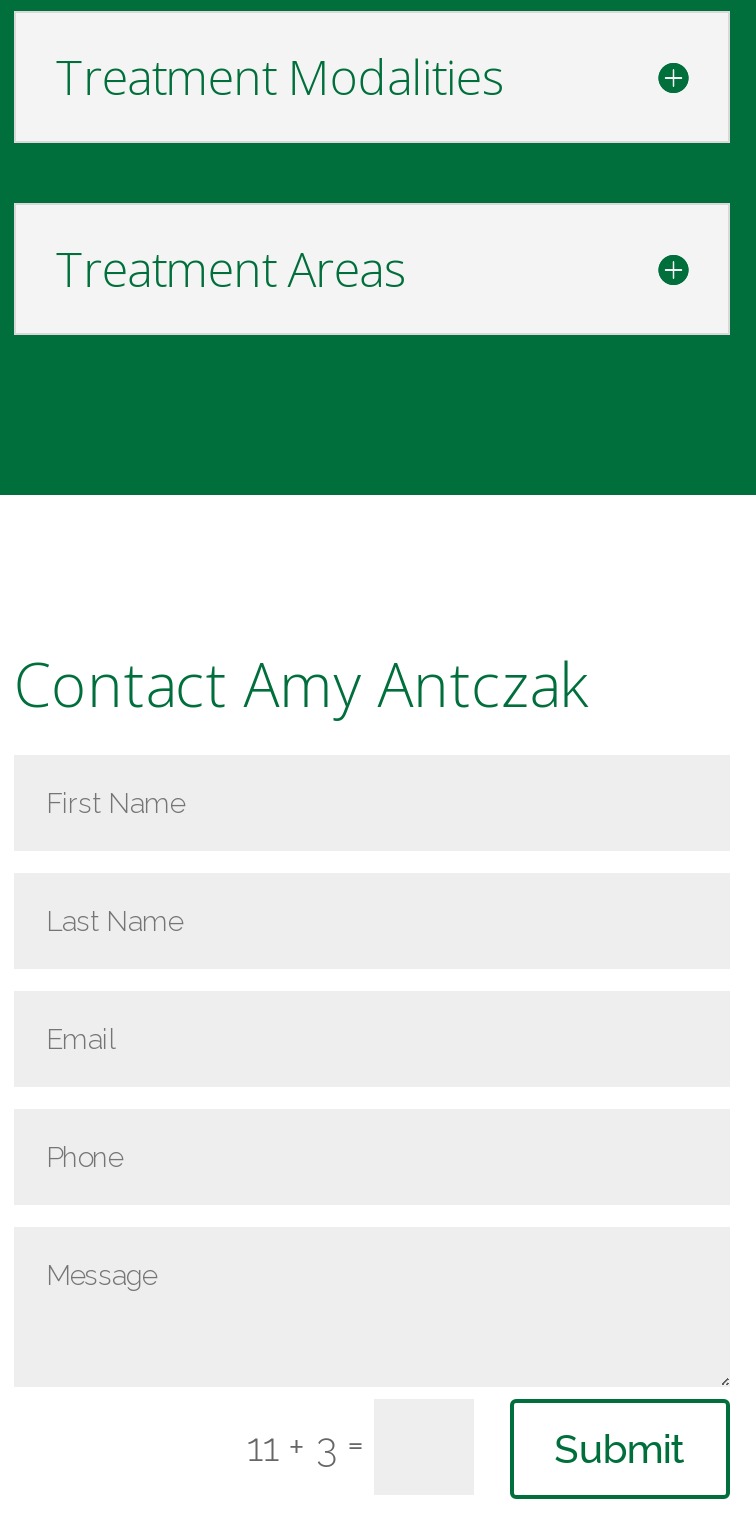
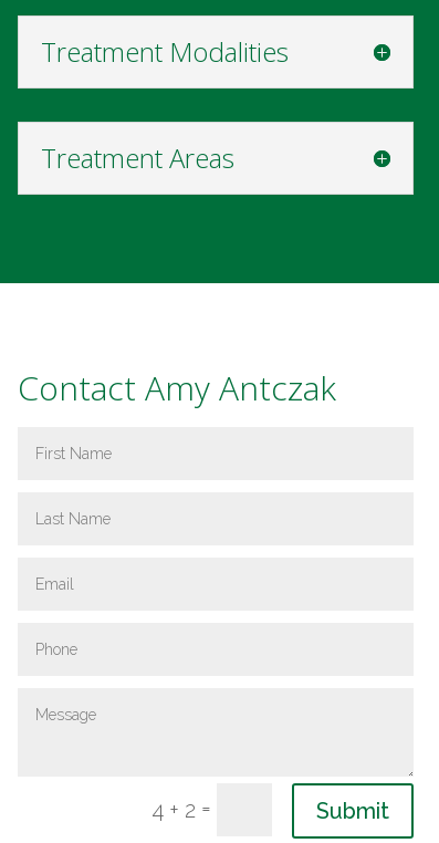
[246,1419,374,1471] 11 + 3 = -> [152,794,217,823] 4 + 2 =

